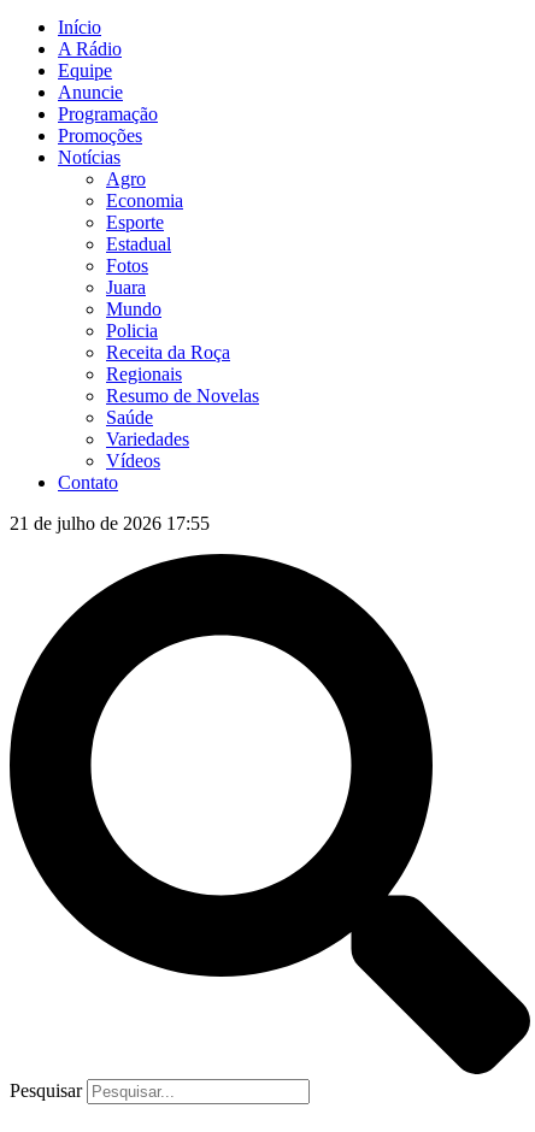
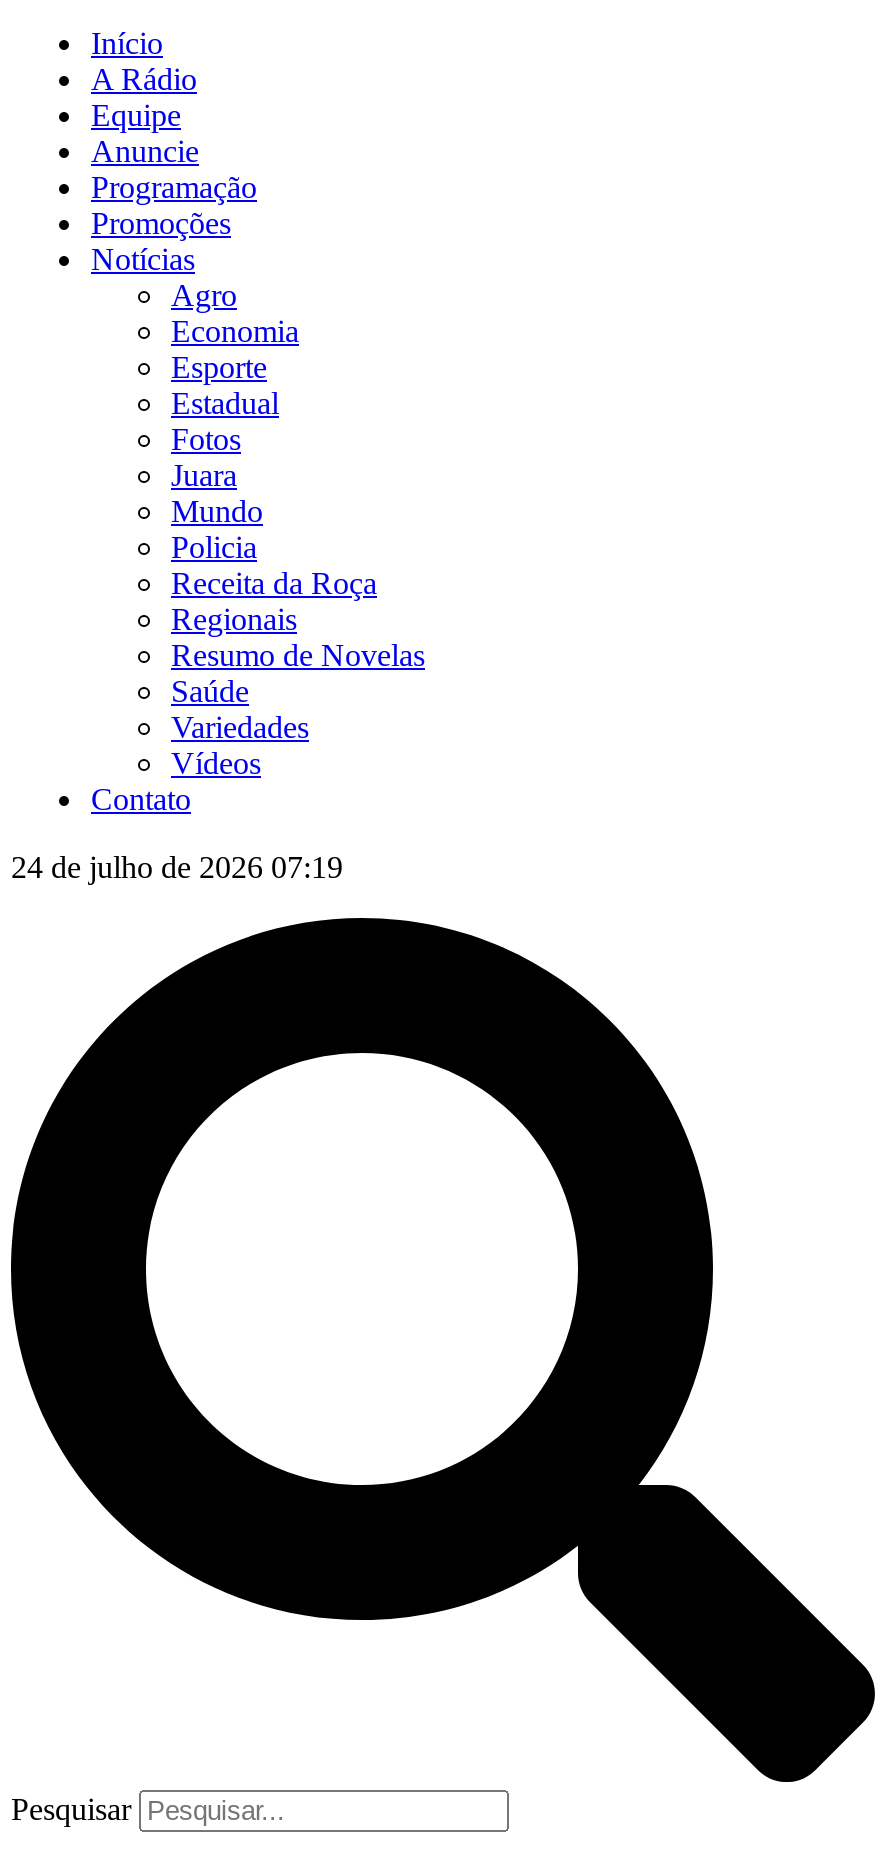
[10,513,210,533] 21 de julho de 2026 17:55 -> [11,850,343,884] 24 de julho de 2026 07:19

